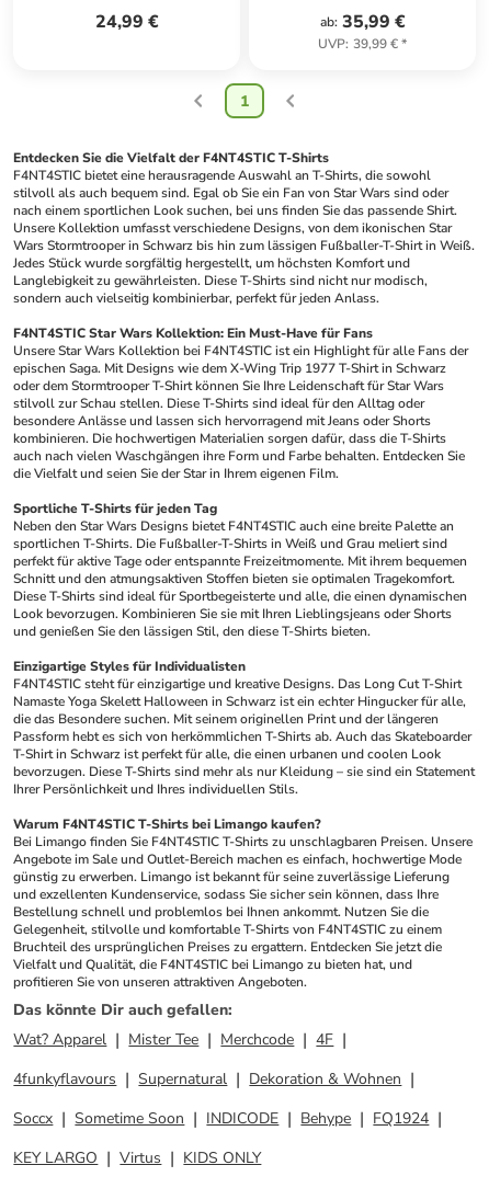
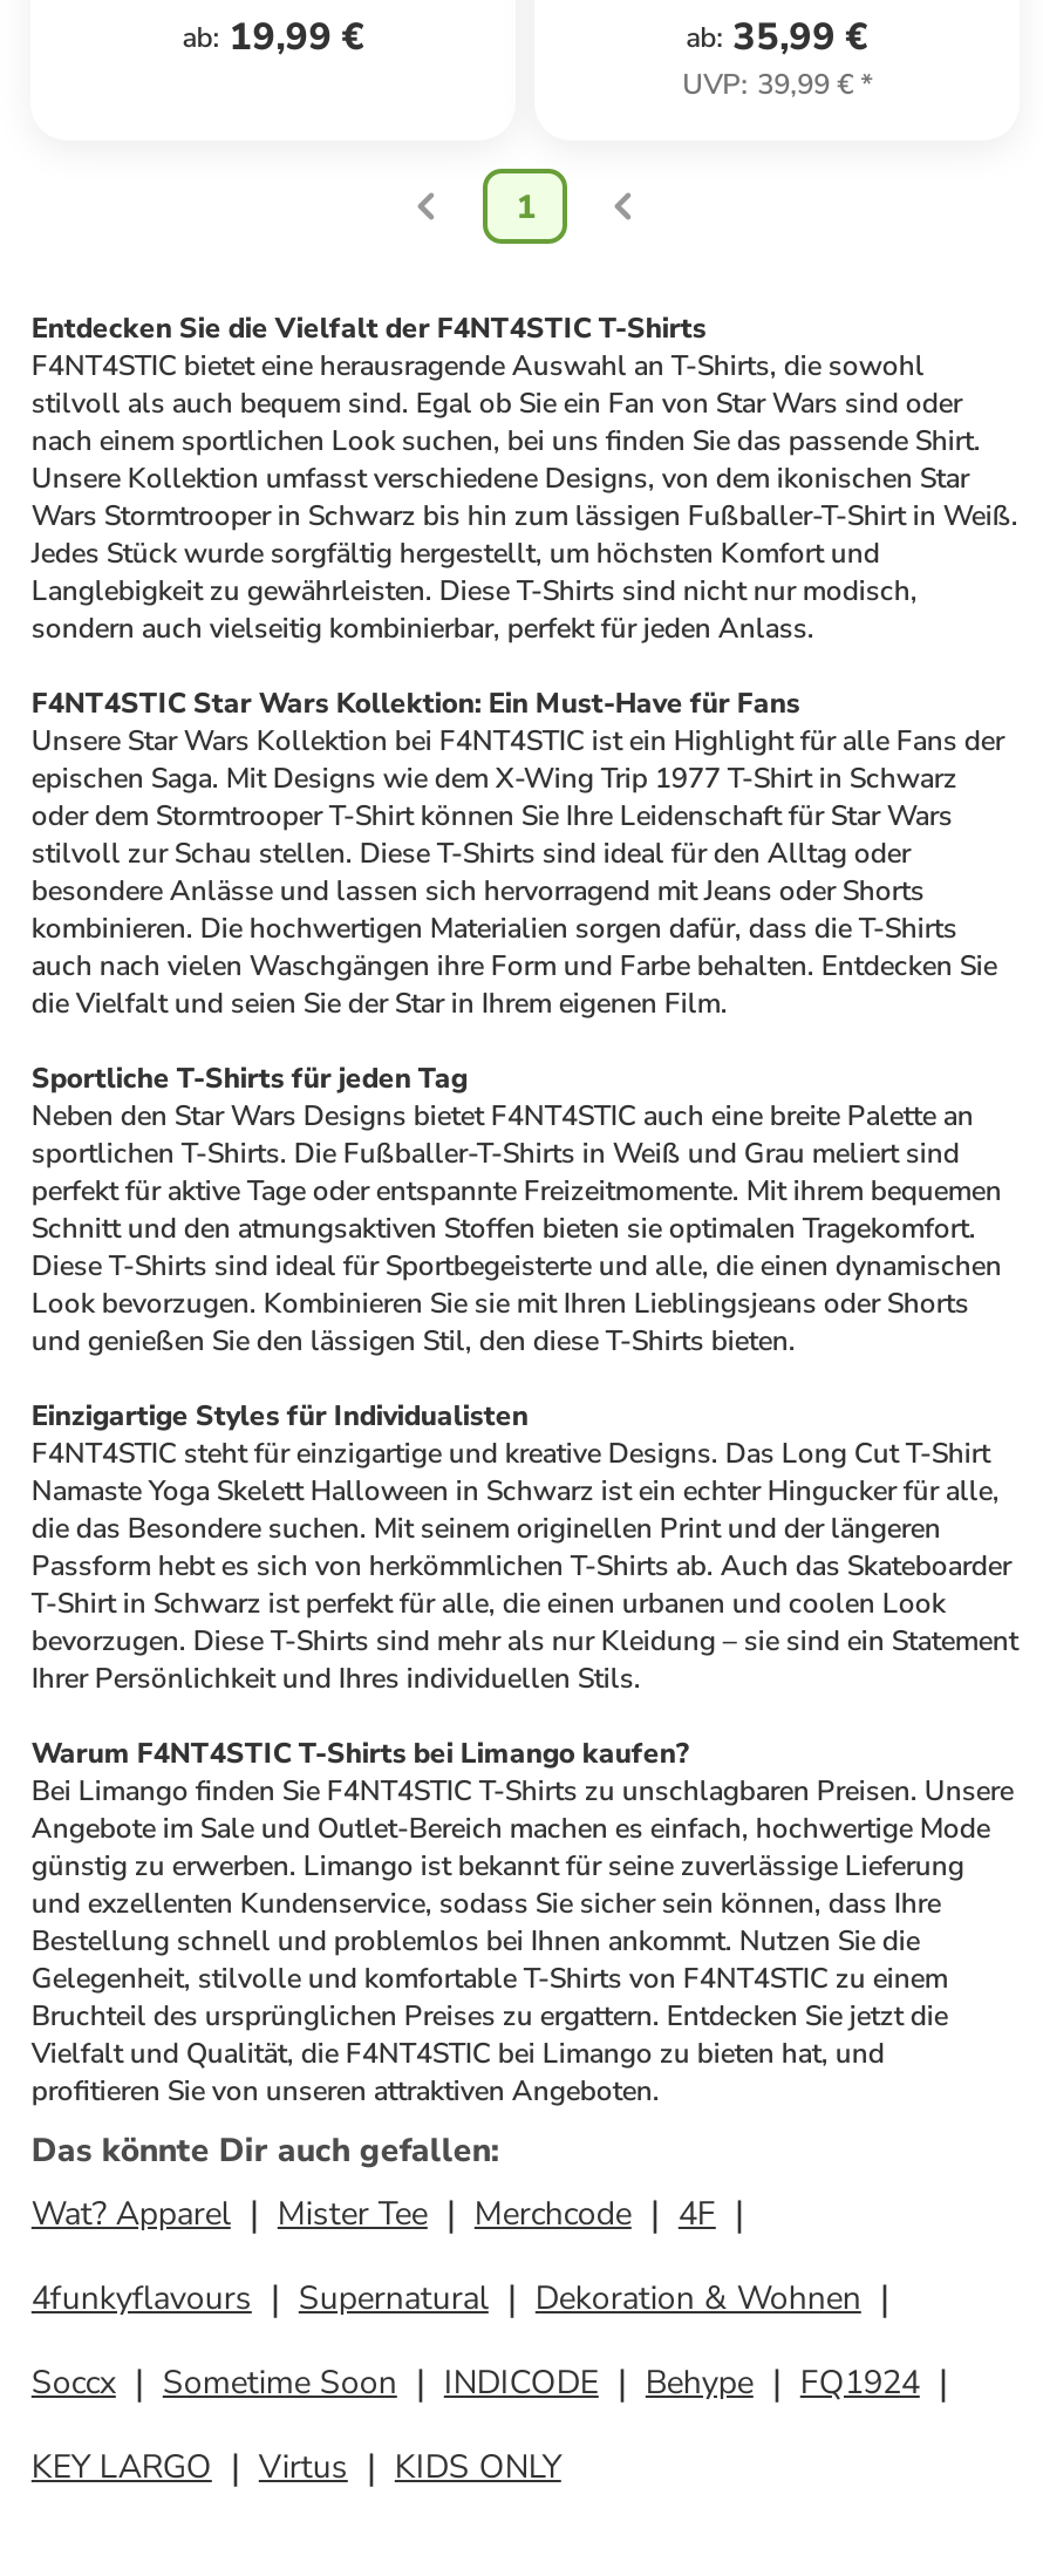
[95,10,159,34] 24,99 € -> [182,12,365,63] ab: 19,99 €

